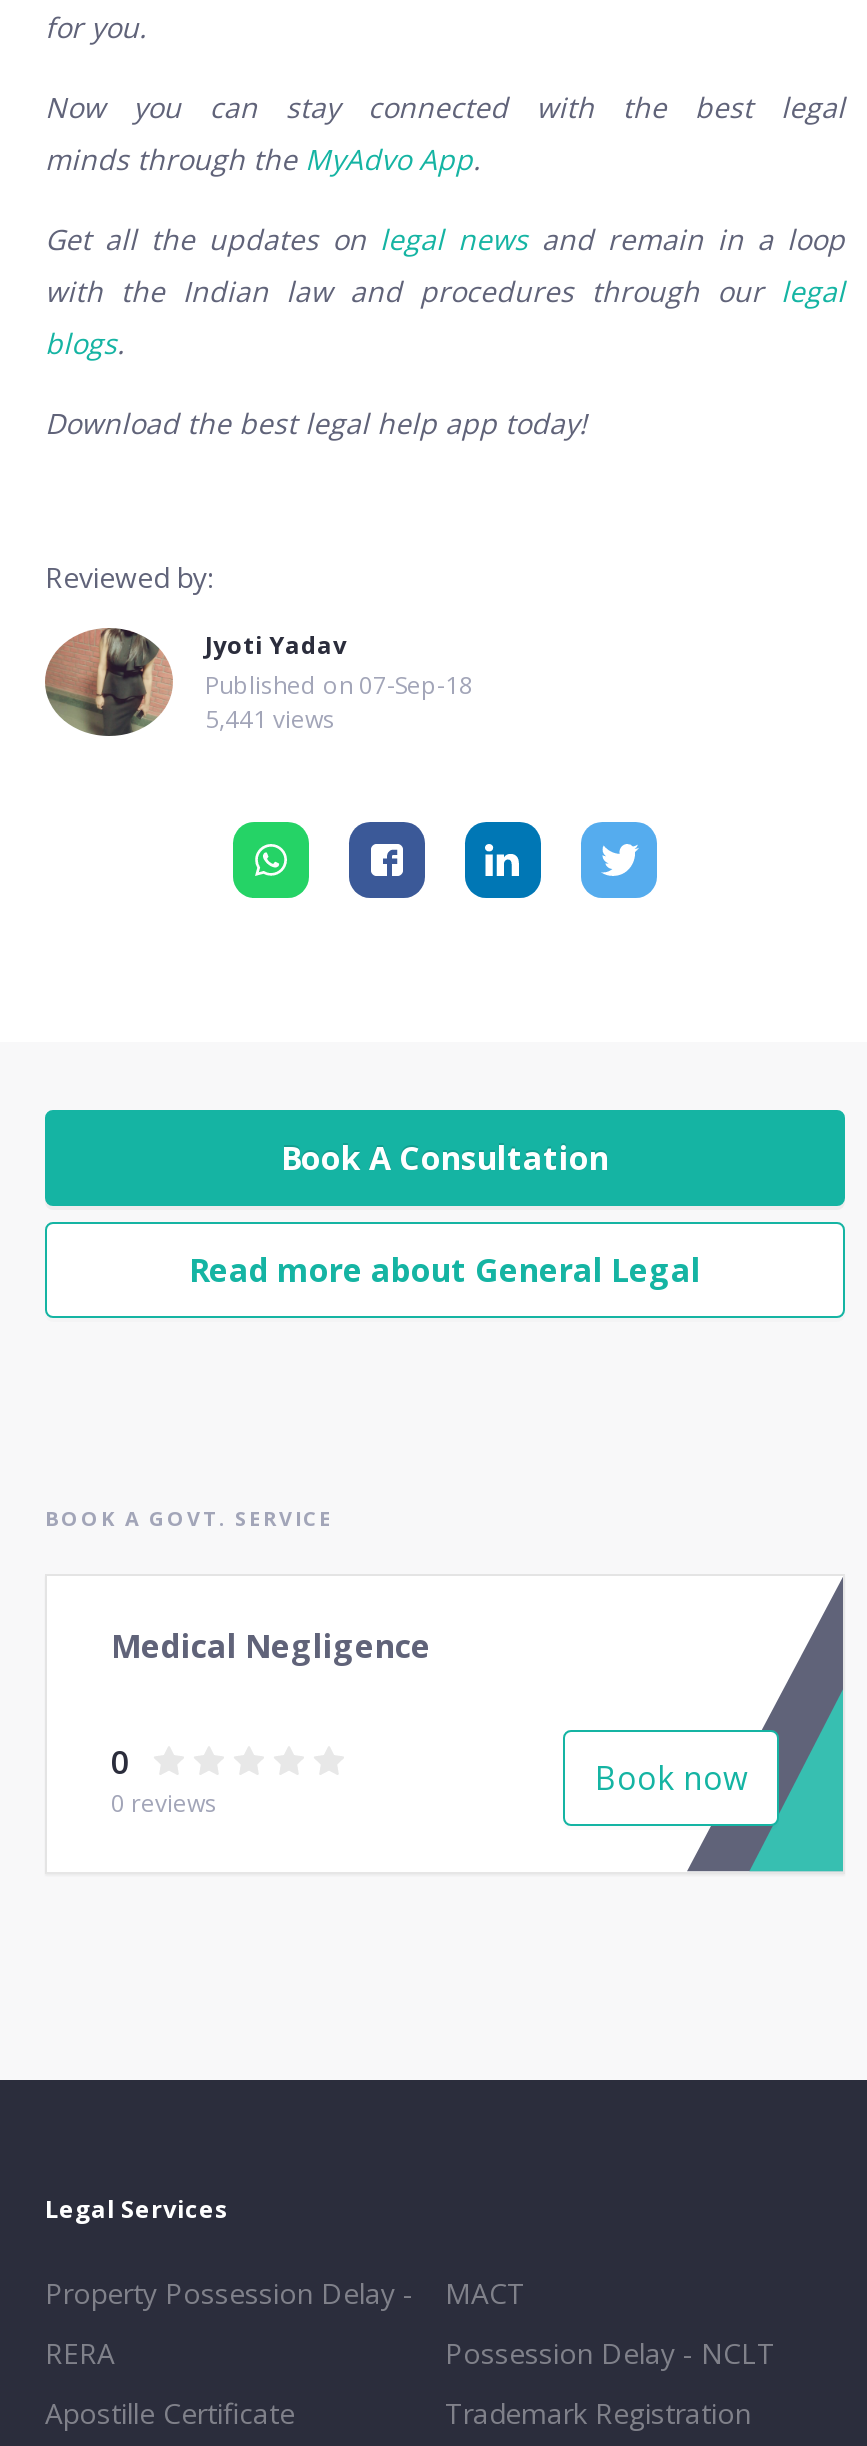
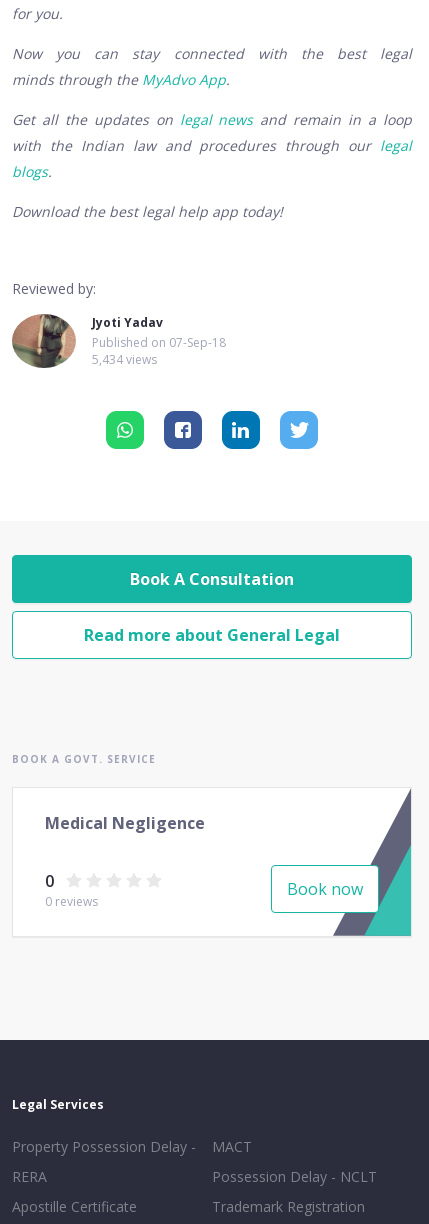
[205,702,335,736] 5,441 views -> [92,351,157,368] 5,434 views

